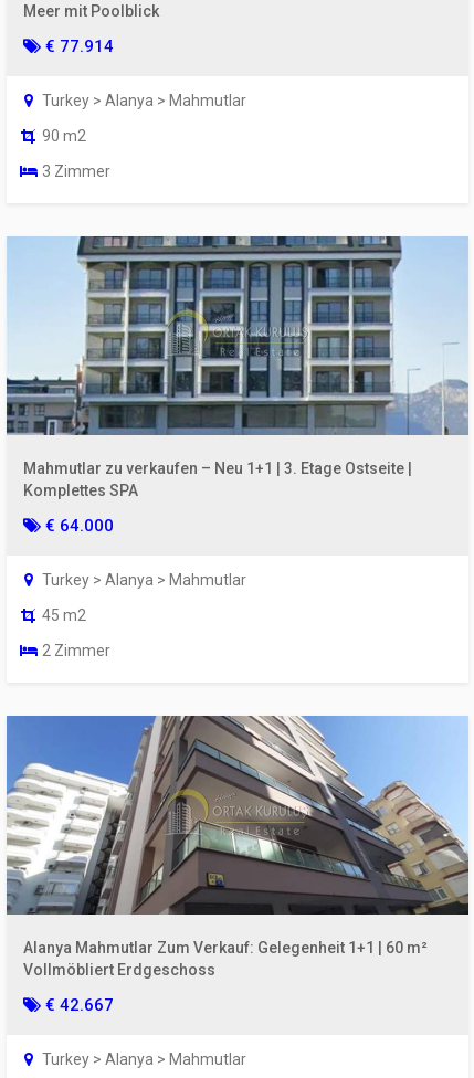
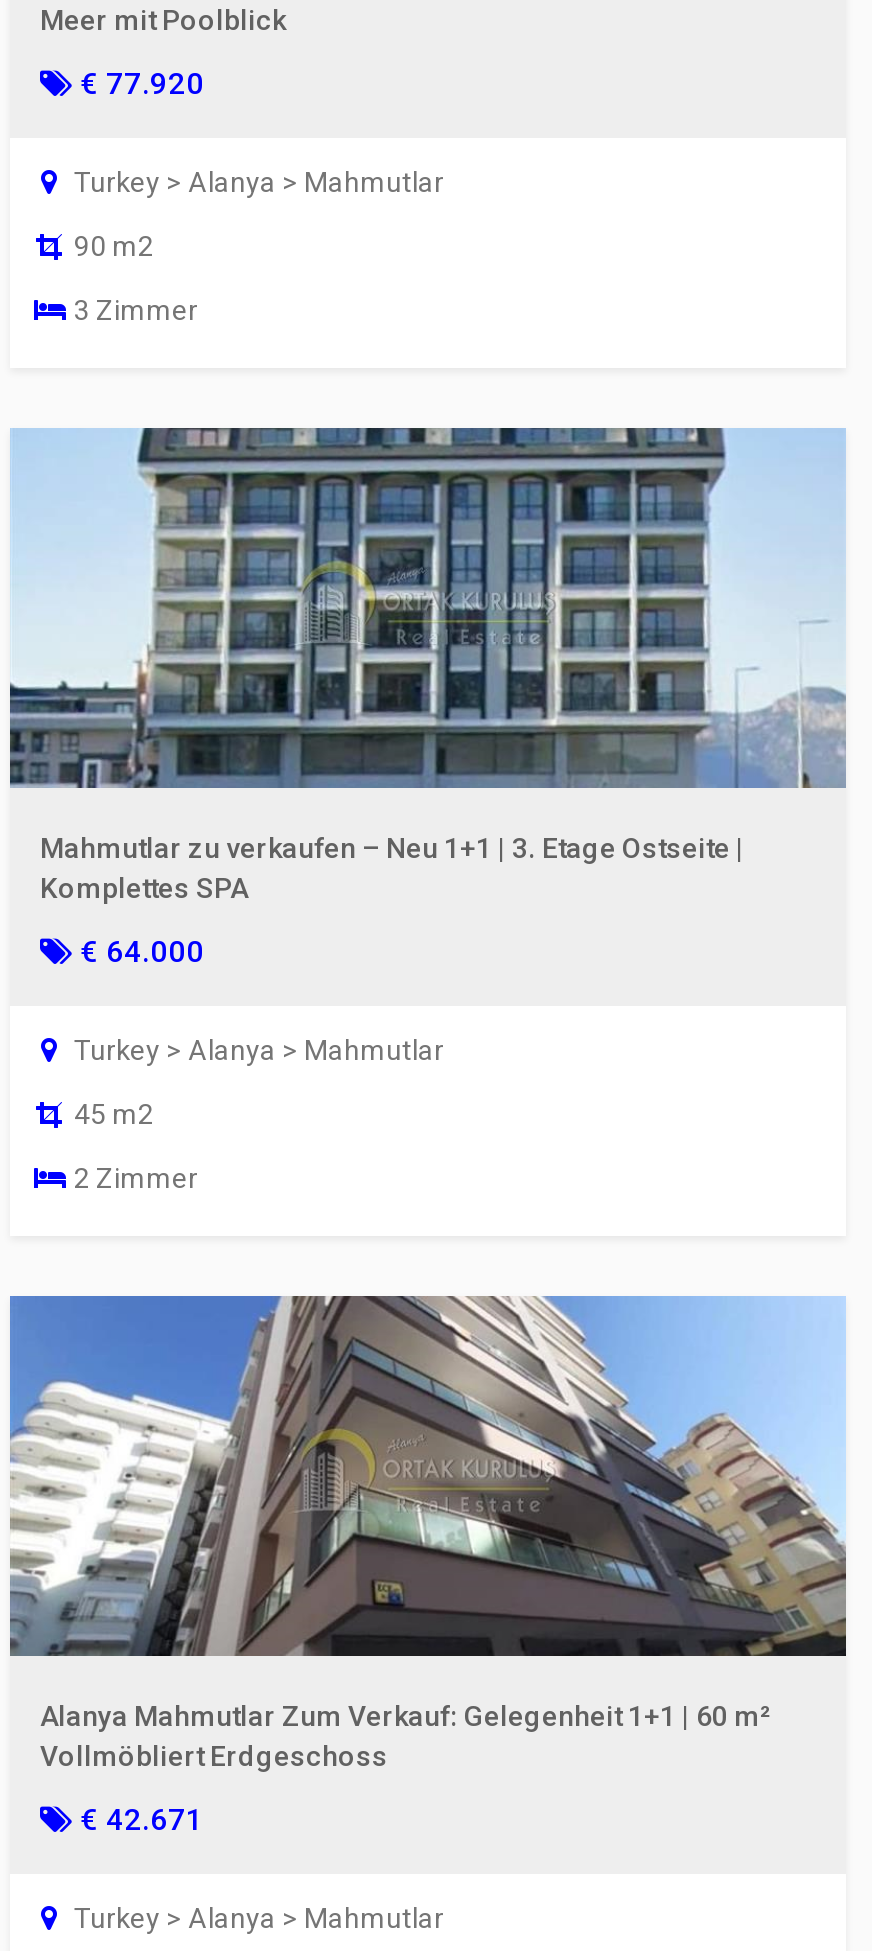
[41,36,114,56] € 77.914 -> [72,66,204,102] € 77.920
[41,995,114,1015] € 42.667 -> [72,1802,204,1838] € 42.671

